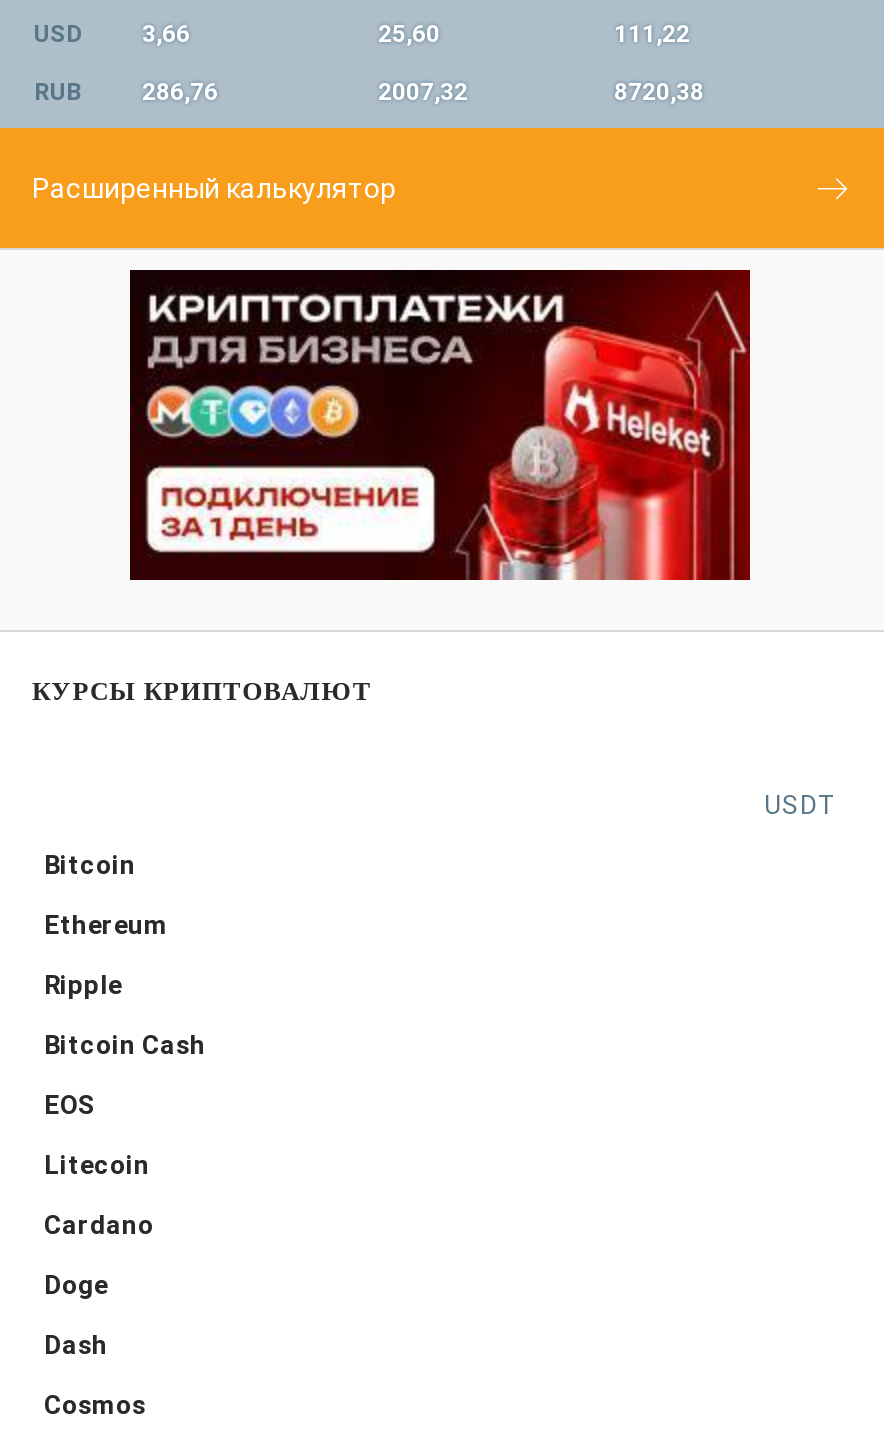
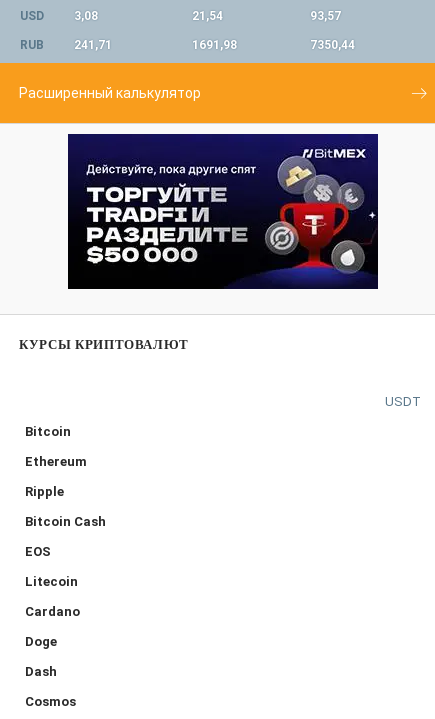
[142,21,190,49] 3,66 -> [74,9,98,23] 3,08
[378,21,440,49] 25,60 -> [192,9,223,23] 21,54
[614,21,690,49] 111,22 -> [310,9,341,23] 93,57
[142,79,218,107] 286,76 -> [74,38,112,52] 241,71
[378,79,468,107] 2007,32 -> [192,38,237,52] 1691,98
[614,79,704,107] 8720,38 -> [310,38,355,52] 7350,44
[130,268,752,582] [image] -> [68,133,379,290] [image]

